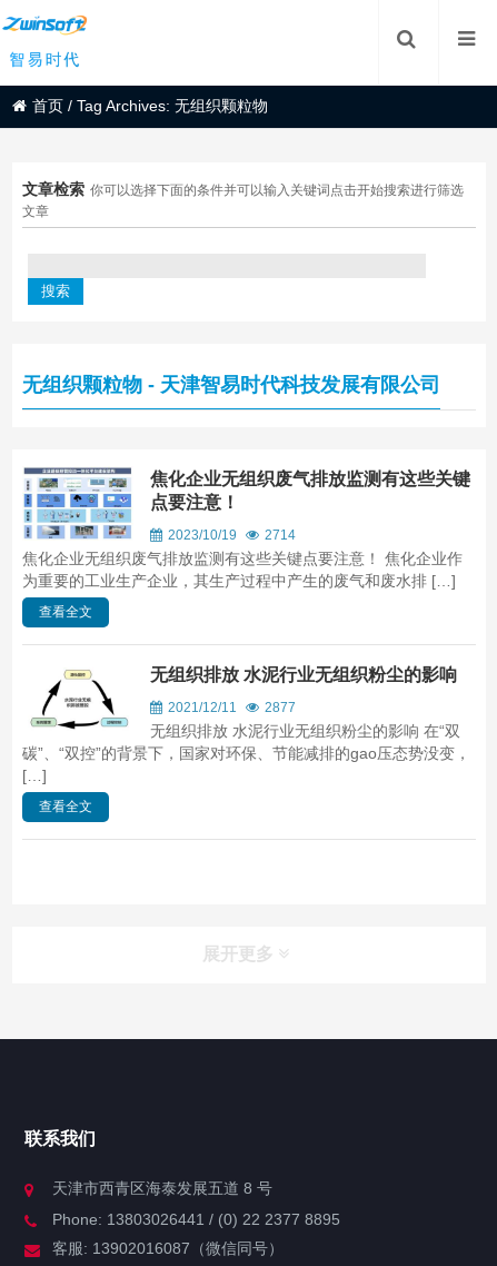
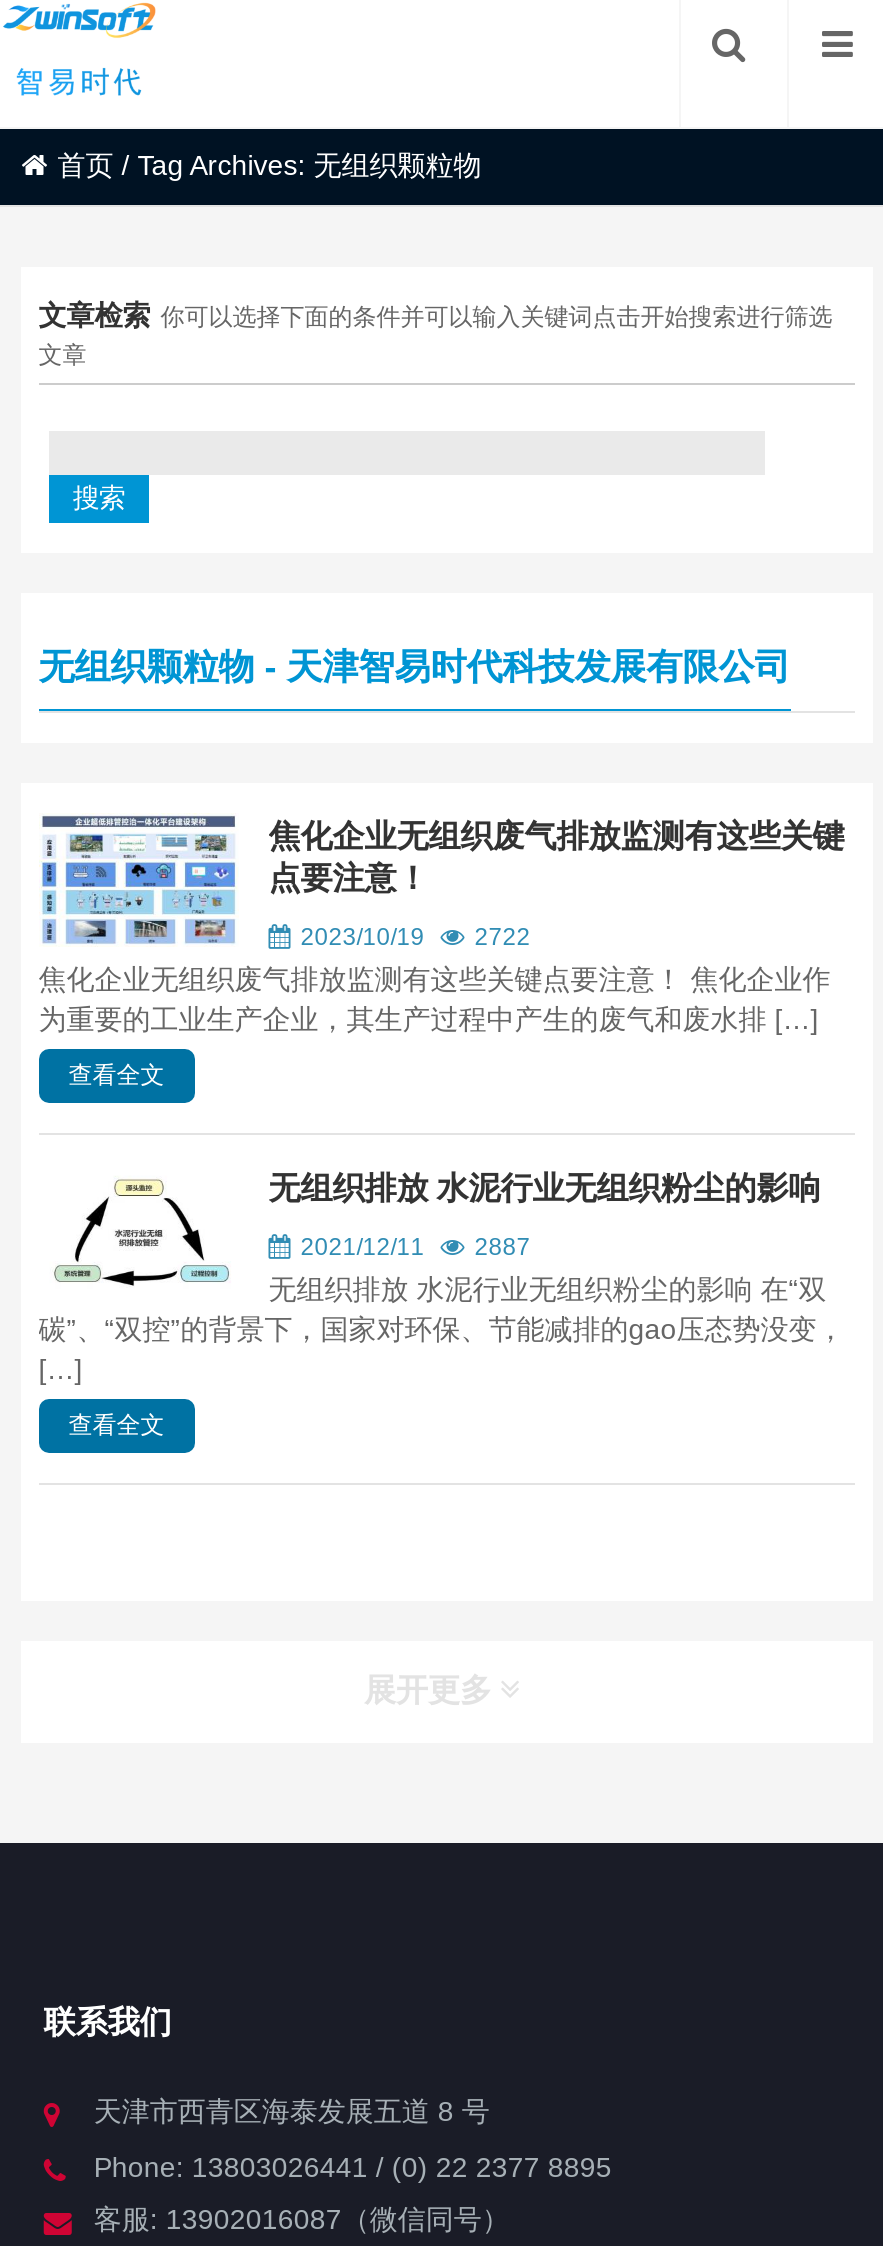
[168,527,295,543] 2023/10/19 2714 -> [300,923,530,951] 2023/10/19 2722
[168,700,295,715] 2021/12/11 2877 -> [300,1233,530,1261] 2021/12/11 2887

